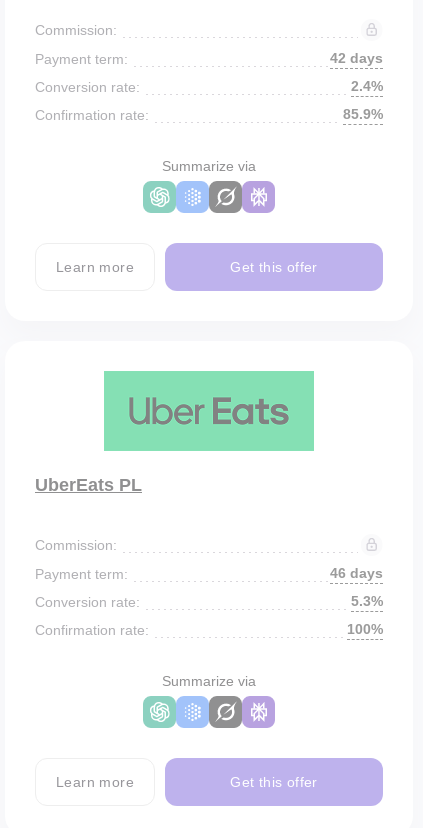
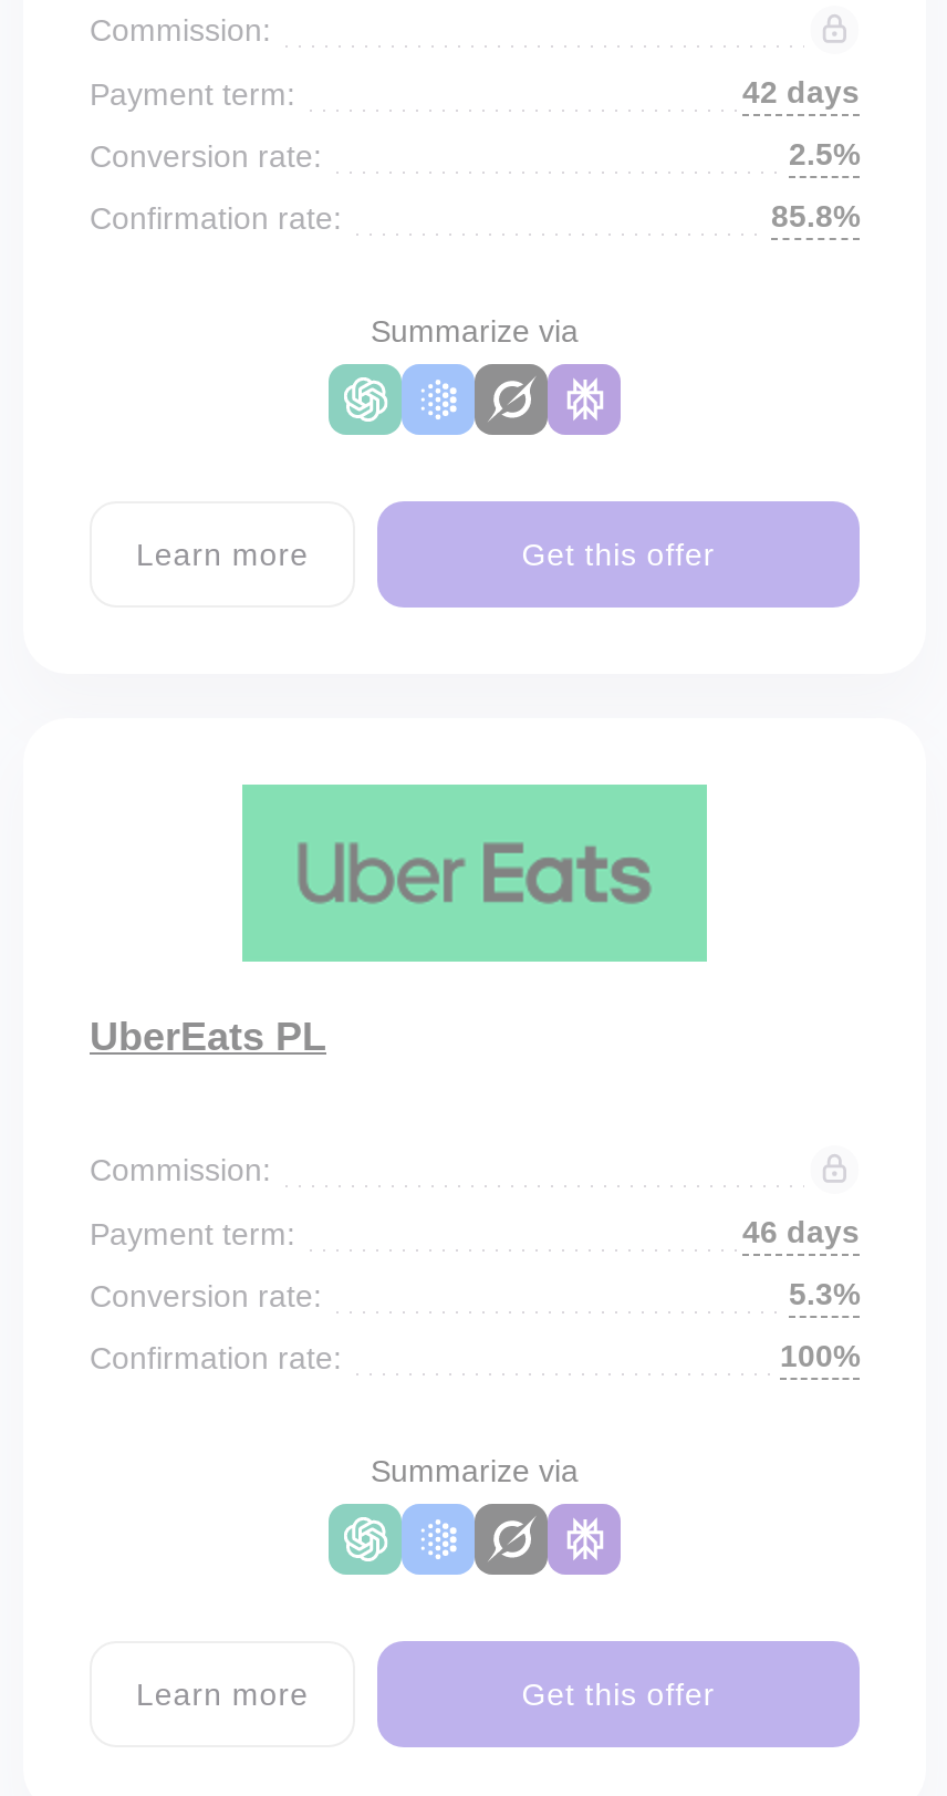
[351,78,383,94] 2.4% -> [789,136,860,172] 2.5%
[343,106,383,122] 85.9% -> [771,198,860,233] 85.8%

